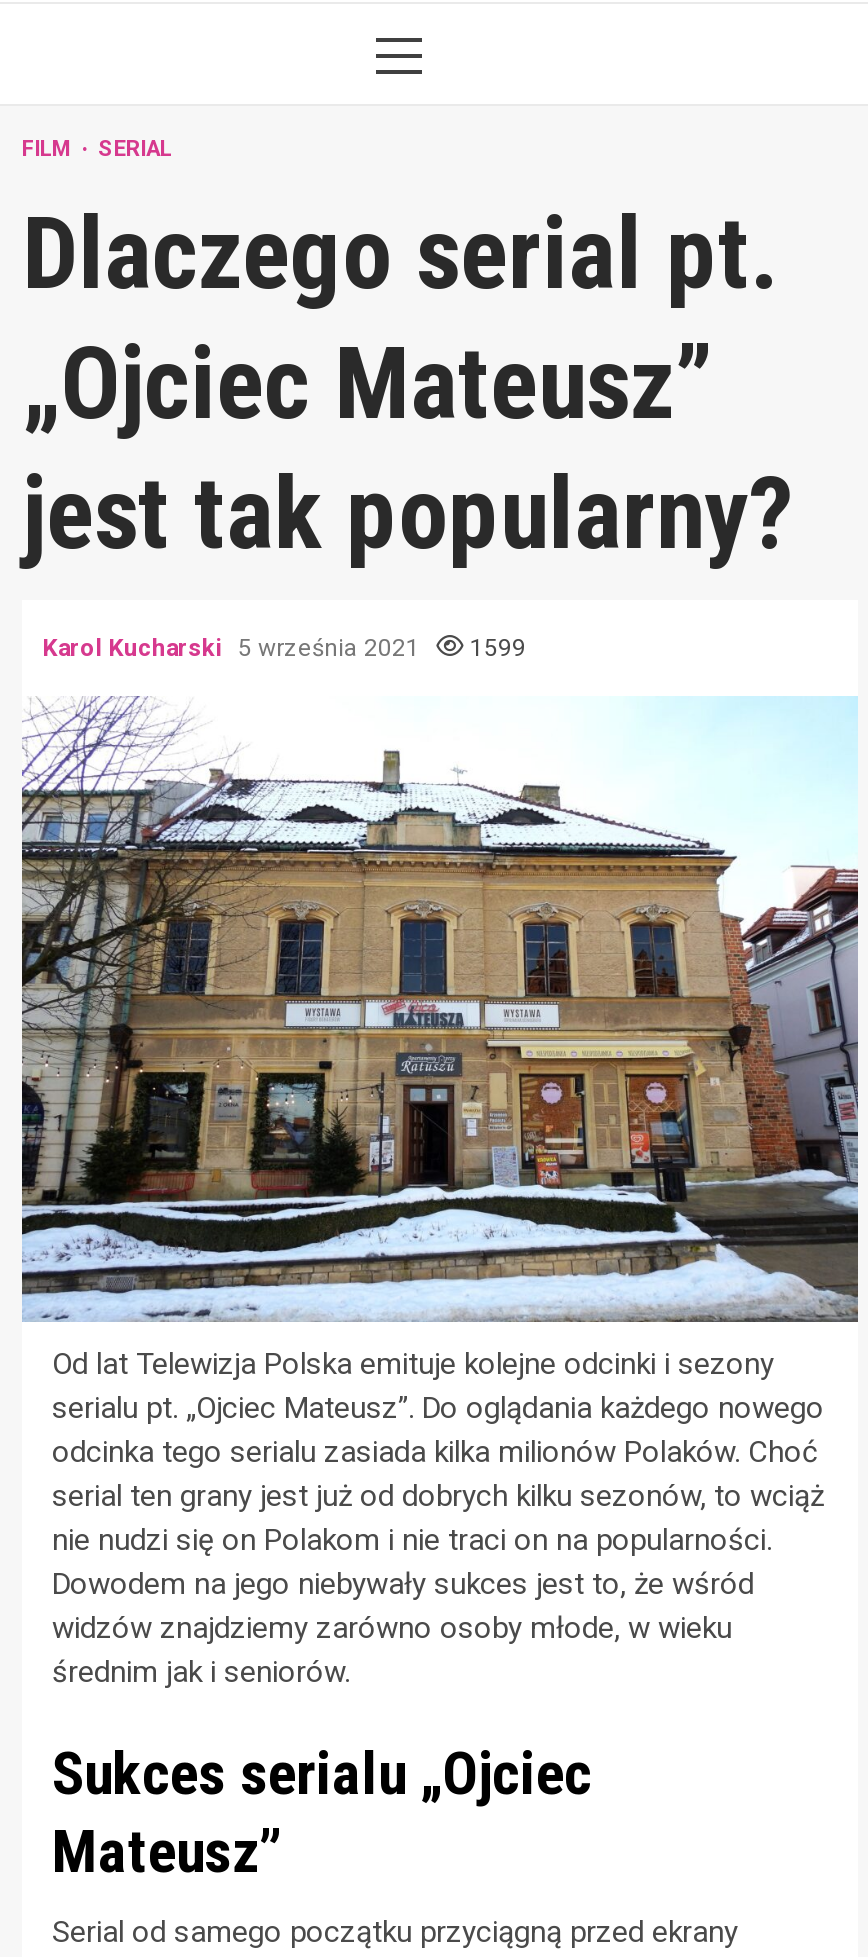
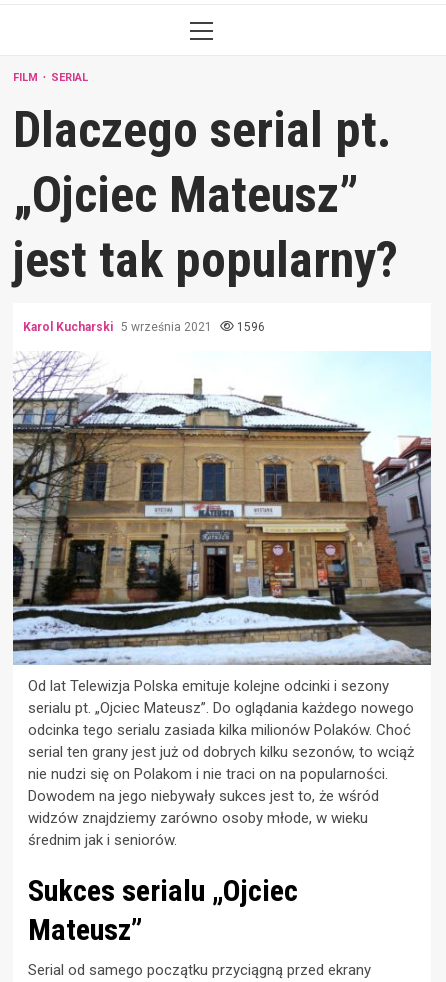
[42,634,526,662] Karol Kucharski 5 września 2021 1599 -> [23,320,265,334] Karol Kucharski 5 września 2021 1596

